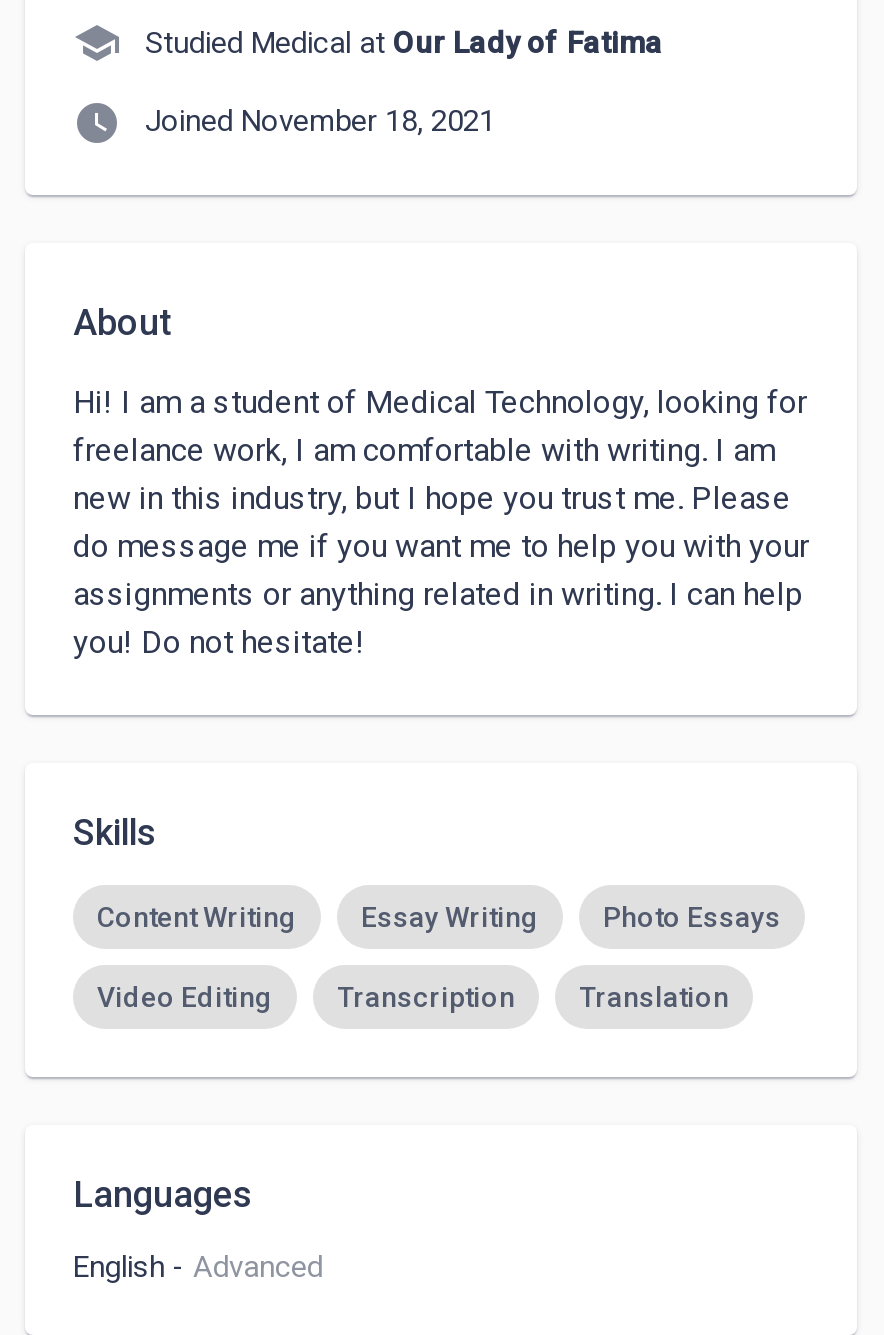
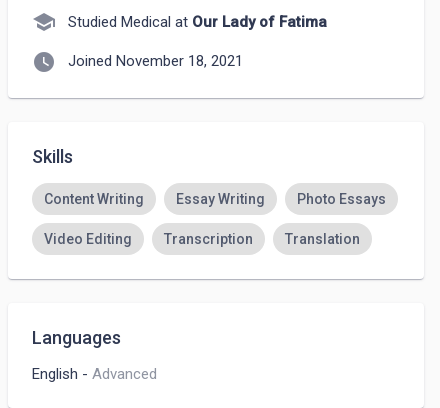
[73,301,809,661] About | Hi! I am a student of Medical Technology, looking for | freelance work, I am comfortable with writing. I am | new in this industry, but I hope you trust me. Please | do message me if you want me to help you with your | assignments or anything related in writing. I can help | you! Do not hesitate! -> none

